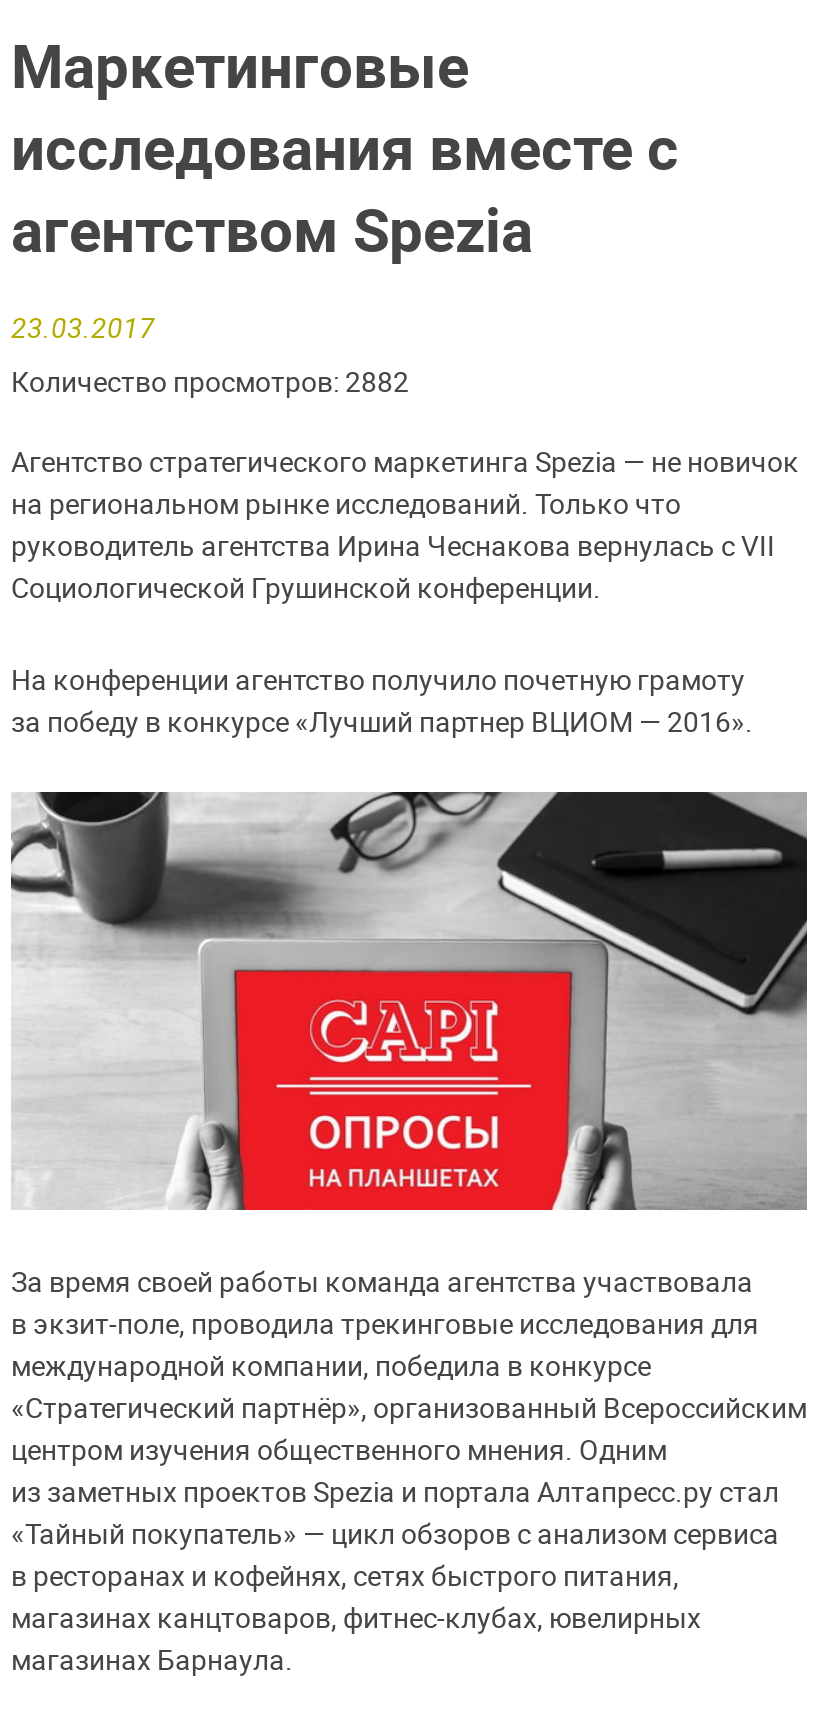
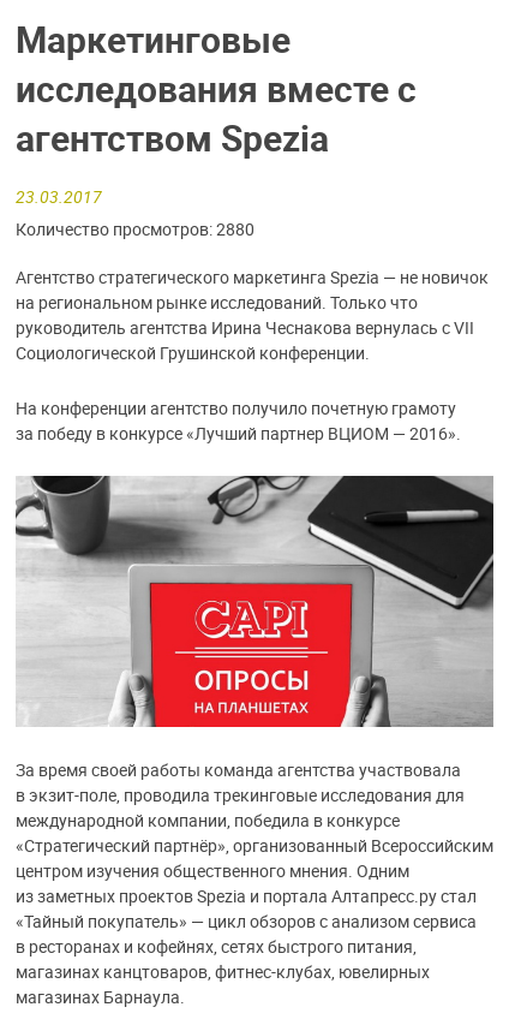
[11,363,409,401] Количество просмотров: 2882 -> [16,218,254,241] Количество просмотров: 2880

